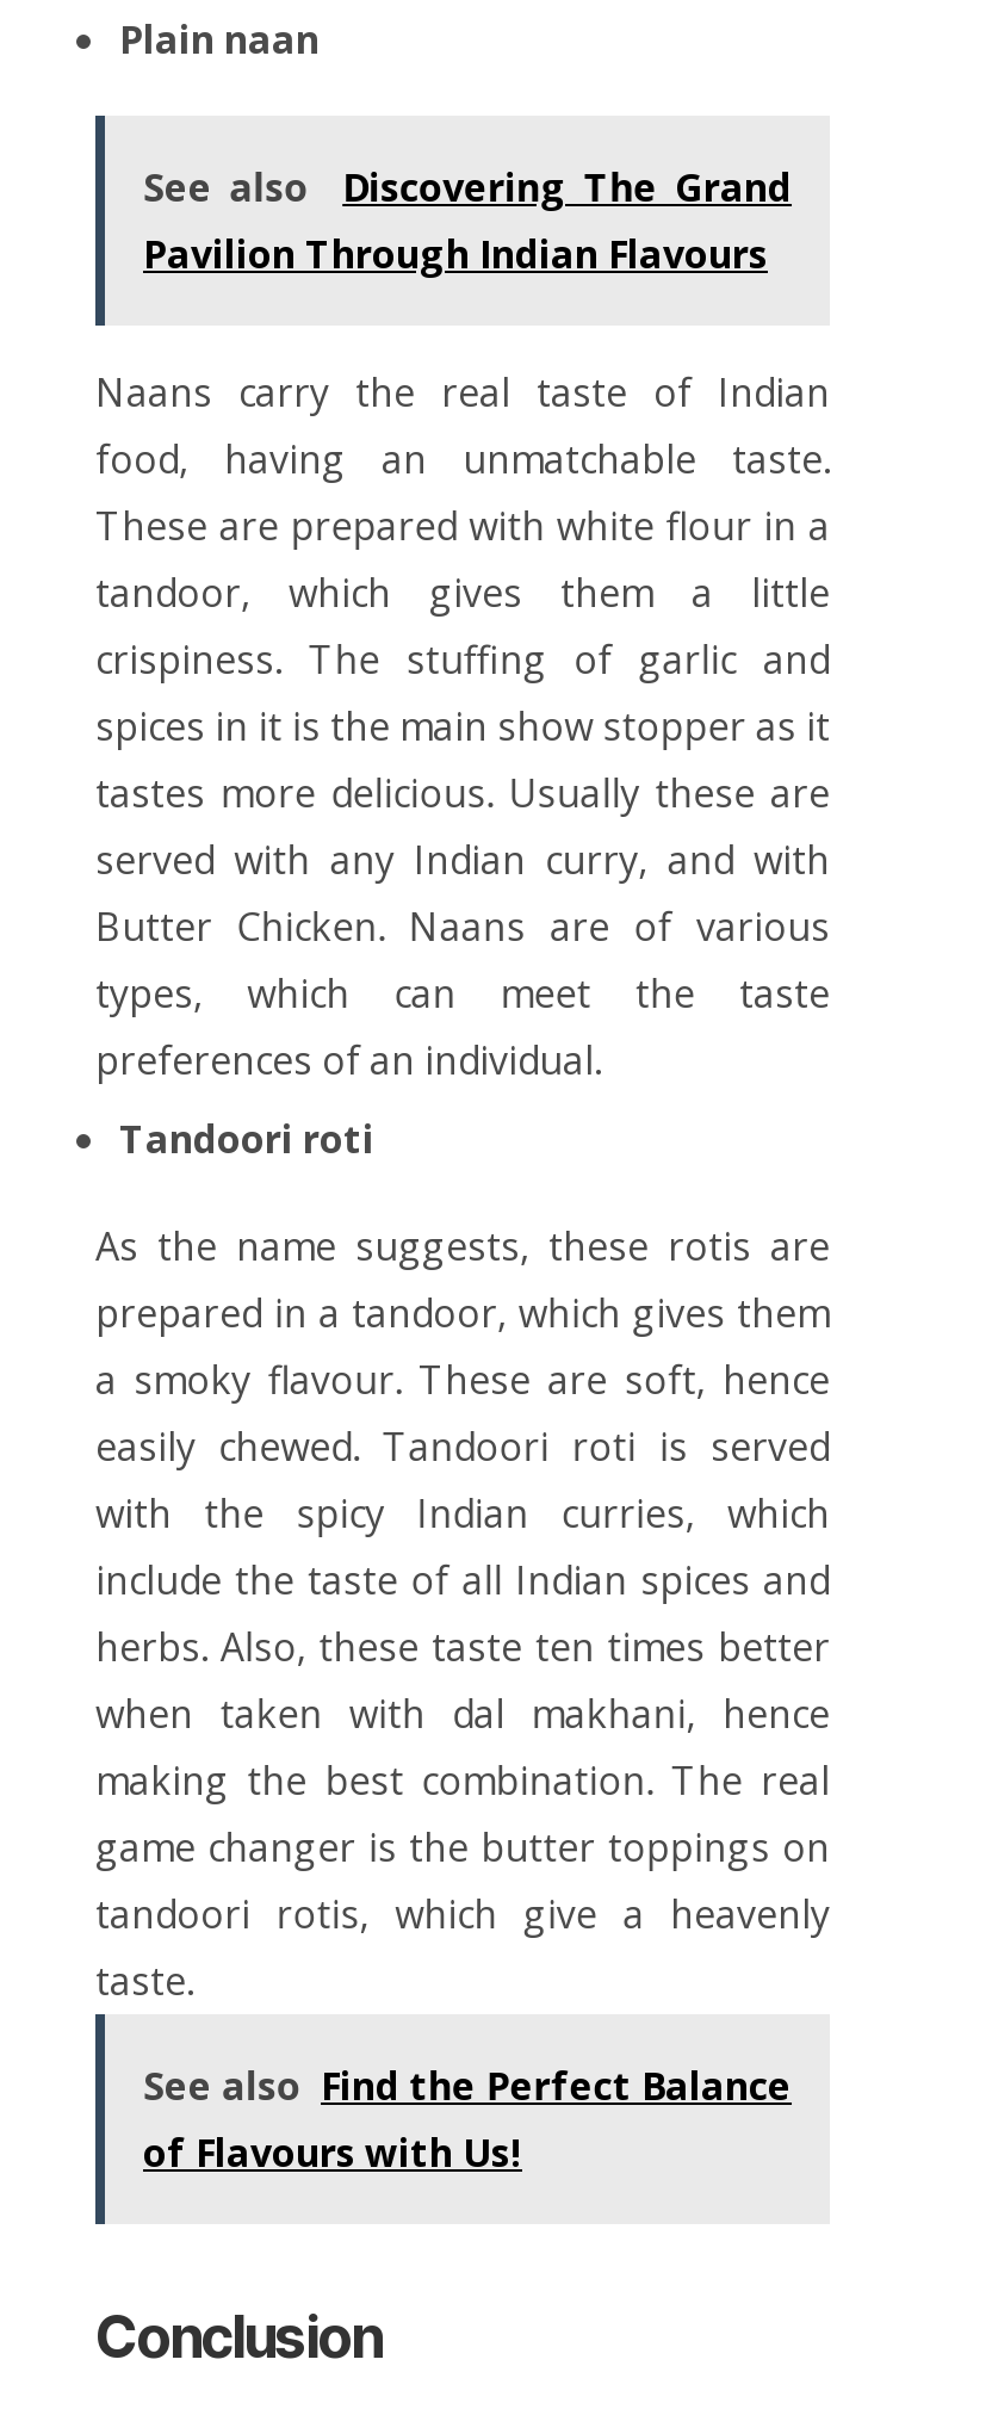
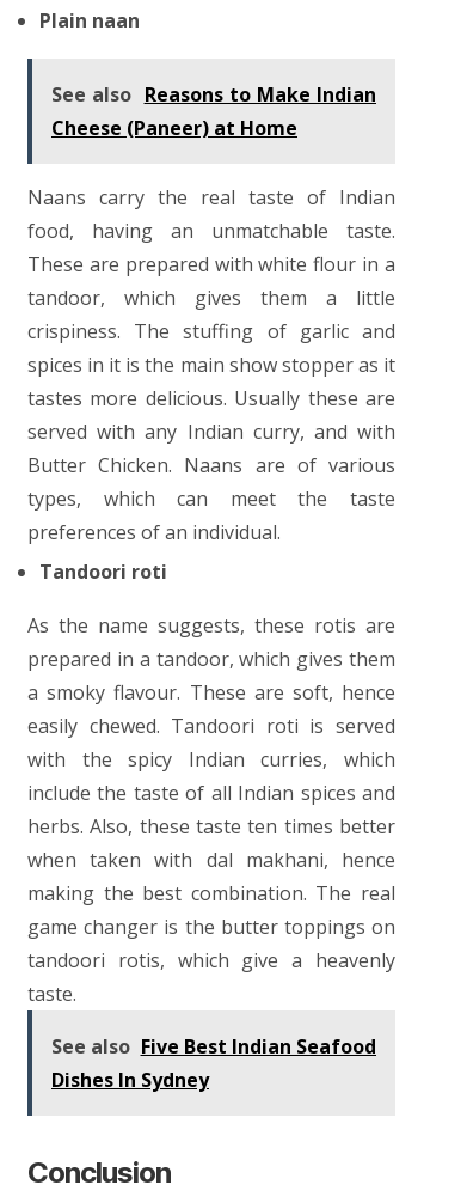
[143,160,792,280] See also | Discovering The Grand | Pavilion Through Indian Flavours -> [51,81,376,141] See also Reasons to Make Indian | Cheese (Paneer) at Home
[143,2060,792,2179] See also Find the Perfect Balance | of Flavours with Us! -> [51,1033,376,1093] See also Five Best Indian Seafood | Dishes In Sydney

